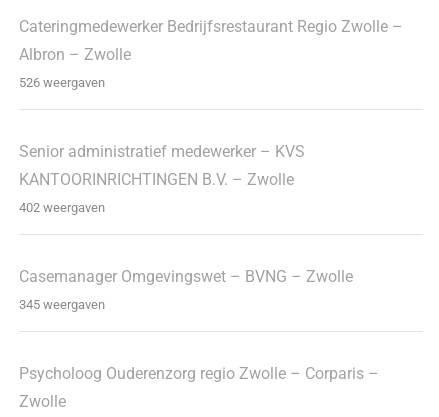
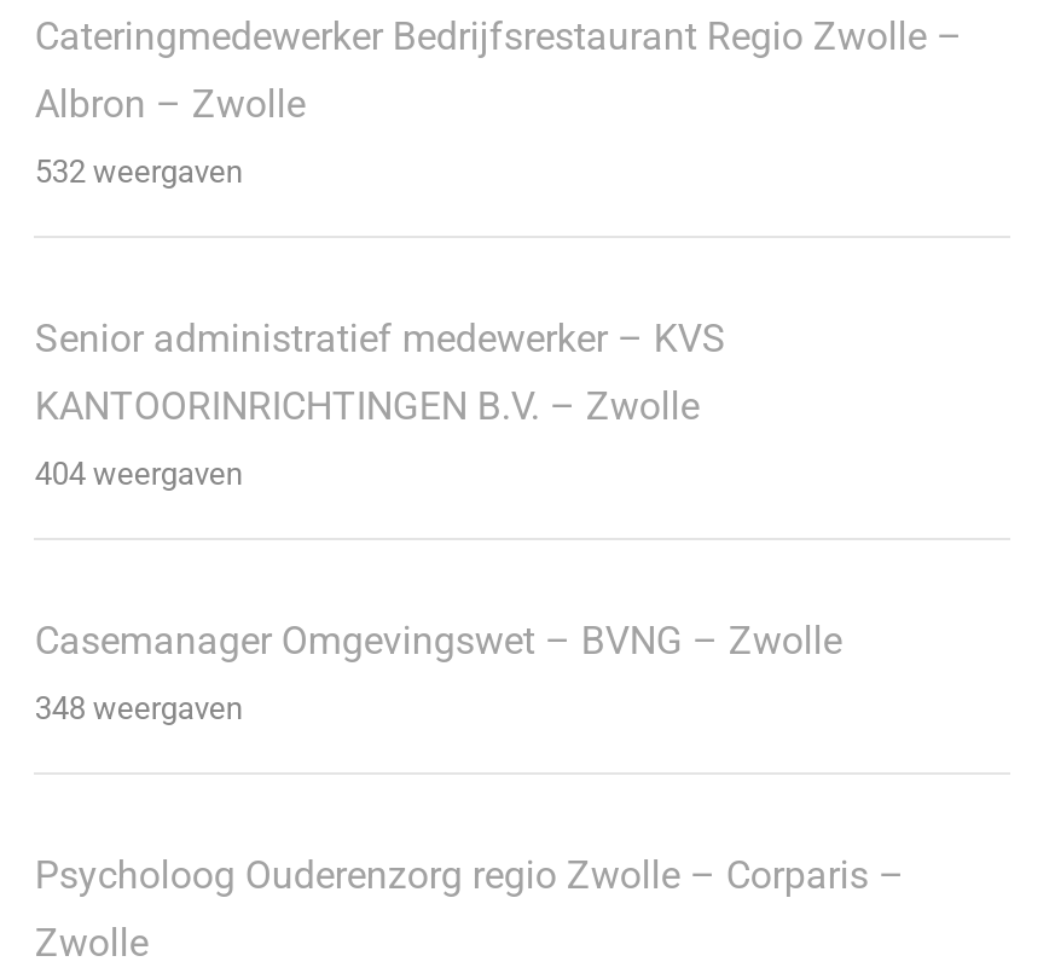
[19,75,105,90] 526 weergaven -> [35,153,243,189] 532 weergaven
[19,200,105,215] 402 weergaven -> [35,455,243,491] 404 weergaven
[19,297,105,312] 345 weergaven -> [35,690,243,726] 348 weergaven

